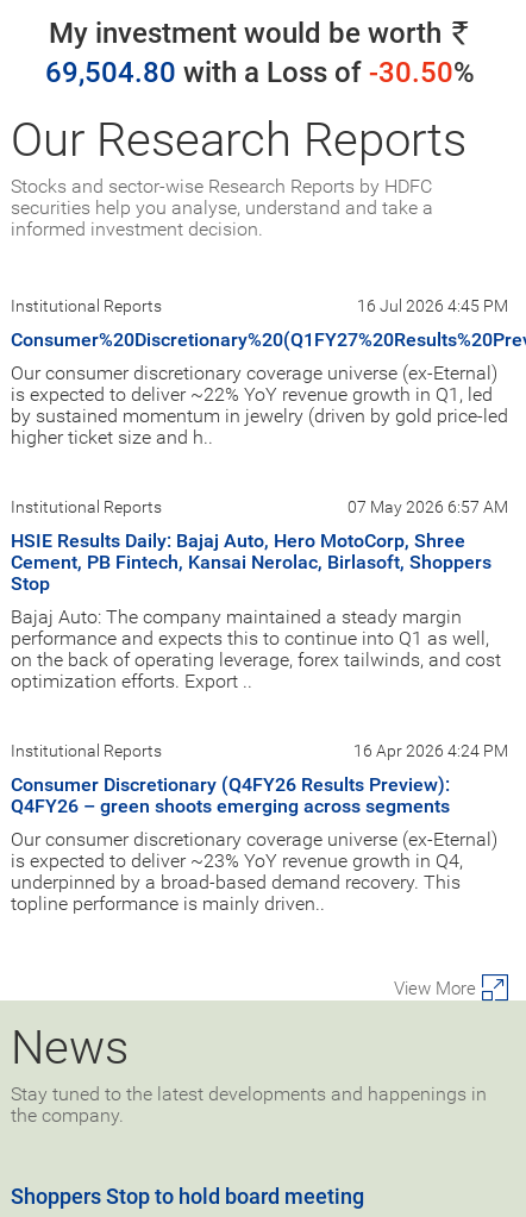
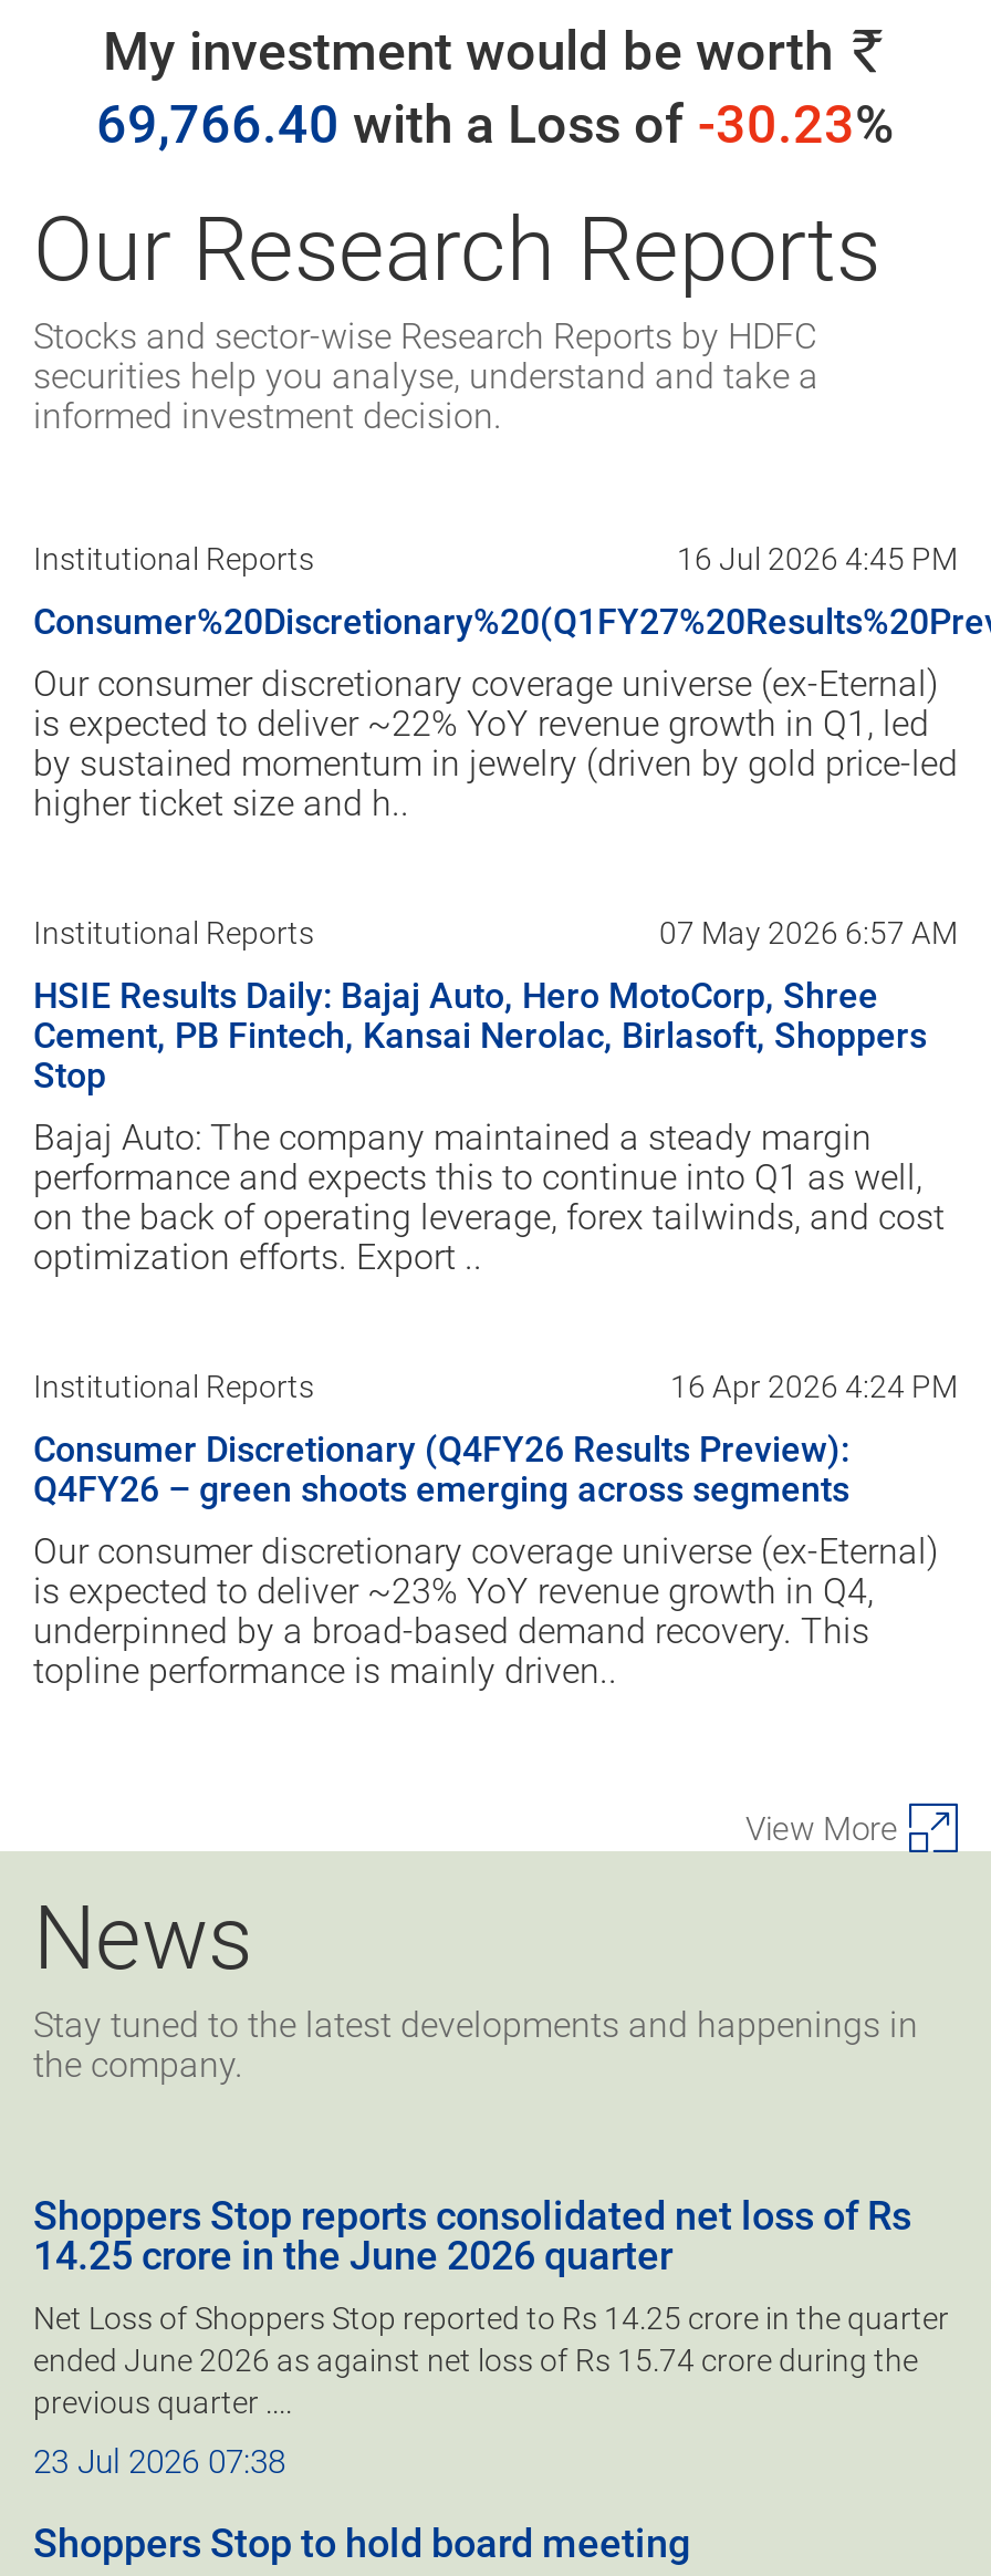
[45,56,474,89] 69,504.80 with a Loss of -30.50% -> [96,94,895,156] 69,766.40 with a Loss of -30.23%
none -> [33,2192,949,2482] Shoppers Stop reports consolidated net loss of Rs | 14.25 crore in the June 2026 quarter | Net Loss of Shoppers Stop reported to Rs 14.25 crore in the quarter | ended June 2026 as against net loss of Rs 15.74 crore during the | previous quarter .... | 23 Jul 2026 07:38

